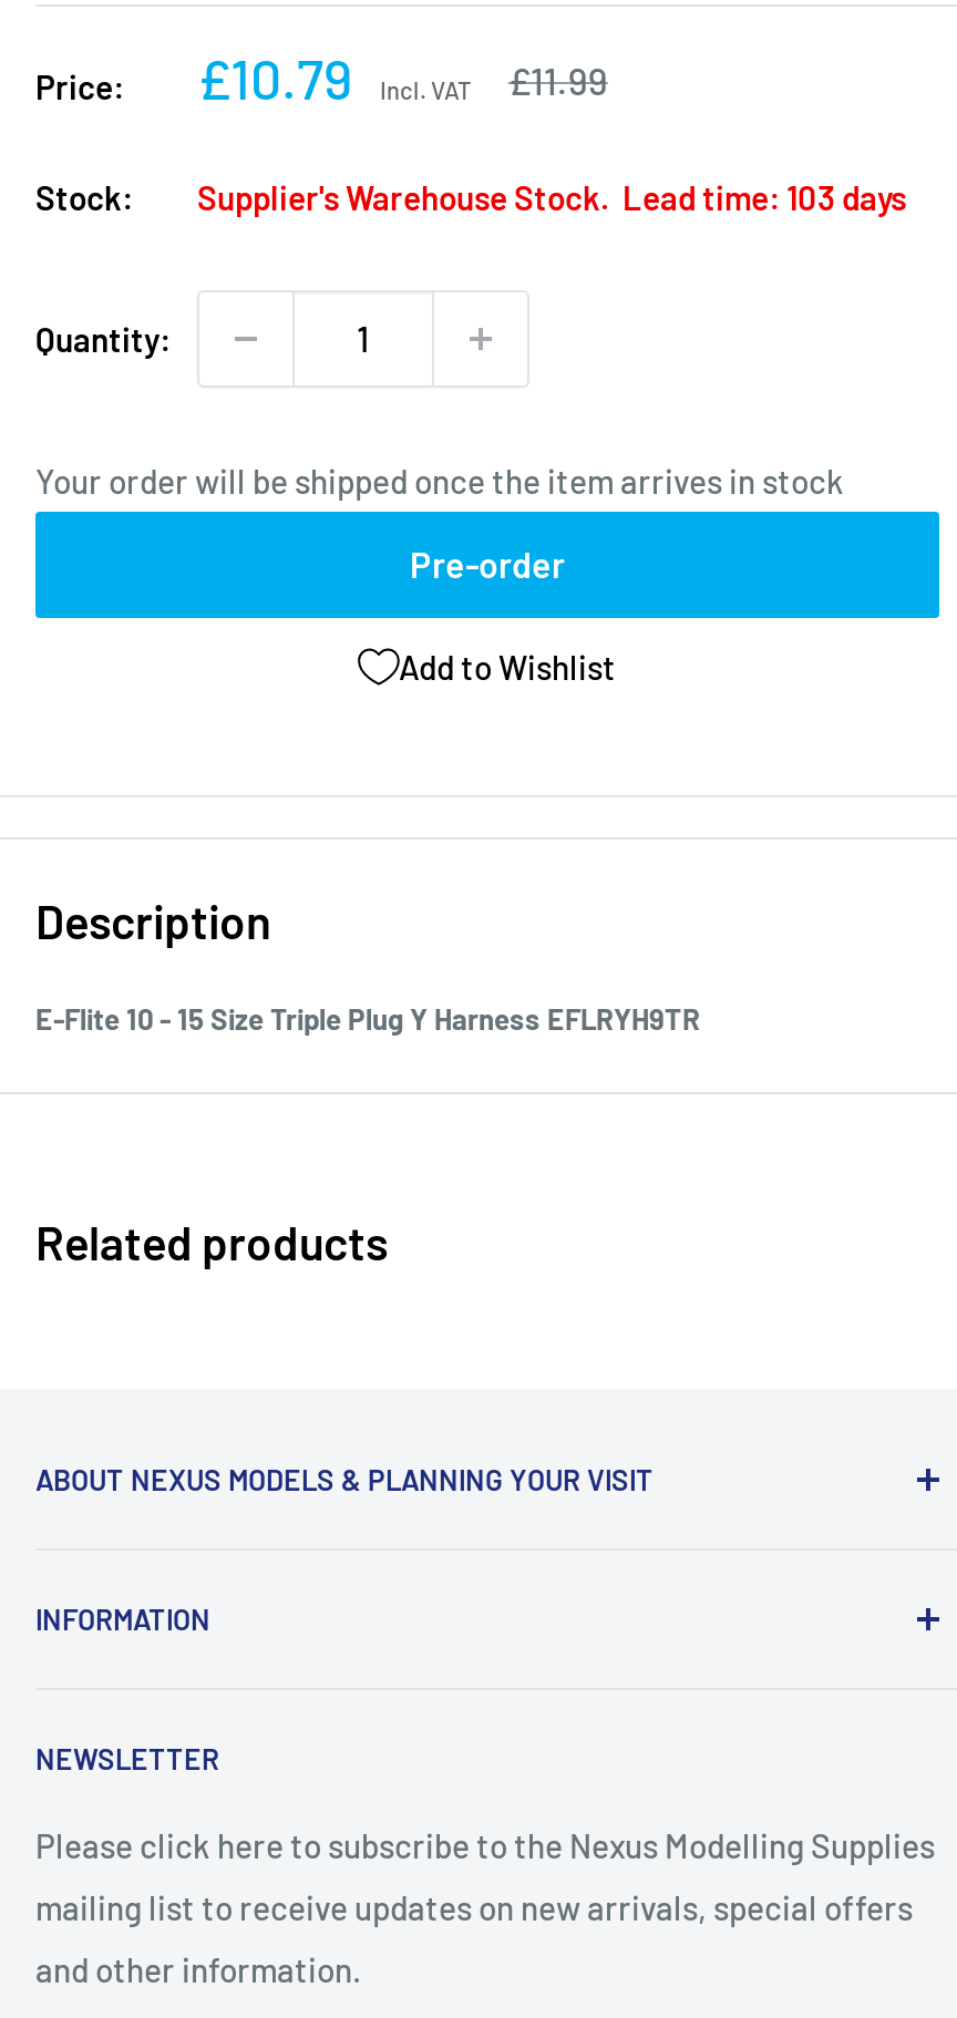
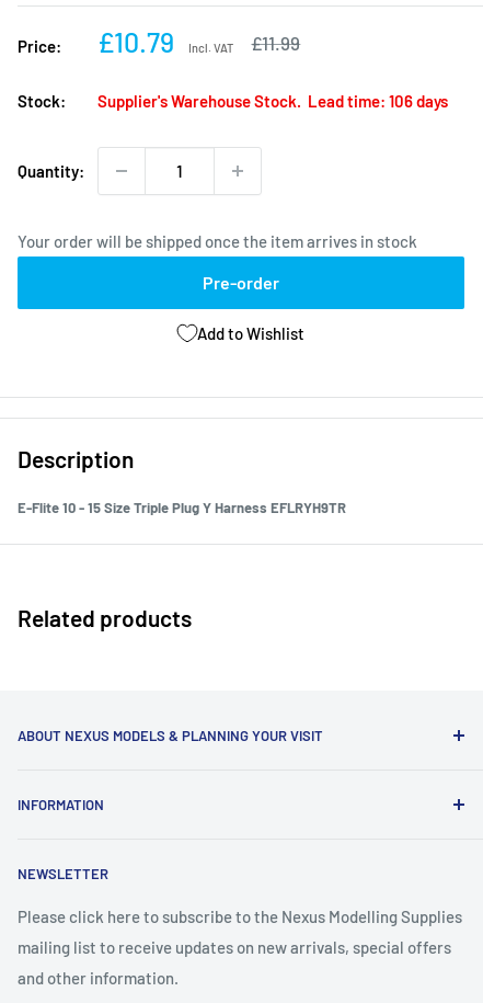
[197,177,906,216] Supplier's Warehouse Stock. Lead time: 103 days -> [97,91,448,110] Supplier's Warehouse Stock. Lead time: 106 days

